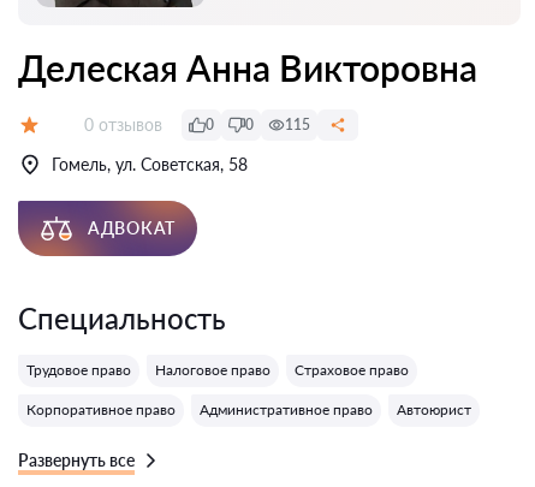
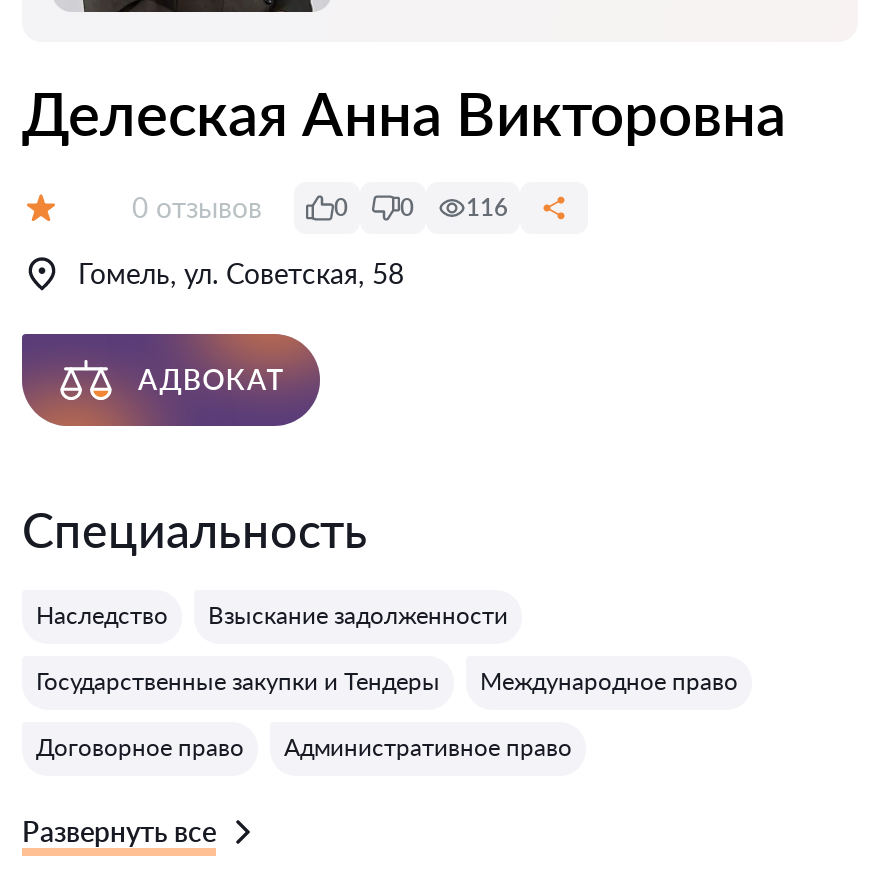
[285,115,310,133] 115 -> [466,192,508,222] 116
[26,361,409,418] Трудовое право | Налоговое право | Страховое право | Корпоративное право -> [36,600,738,762] Наследство | Взыскание задолженности | Государственные закупки и Тендеры | Международное право | Договорное право
[397,400,471,418] Автоюрист -> none

